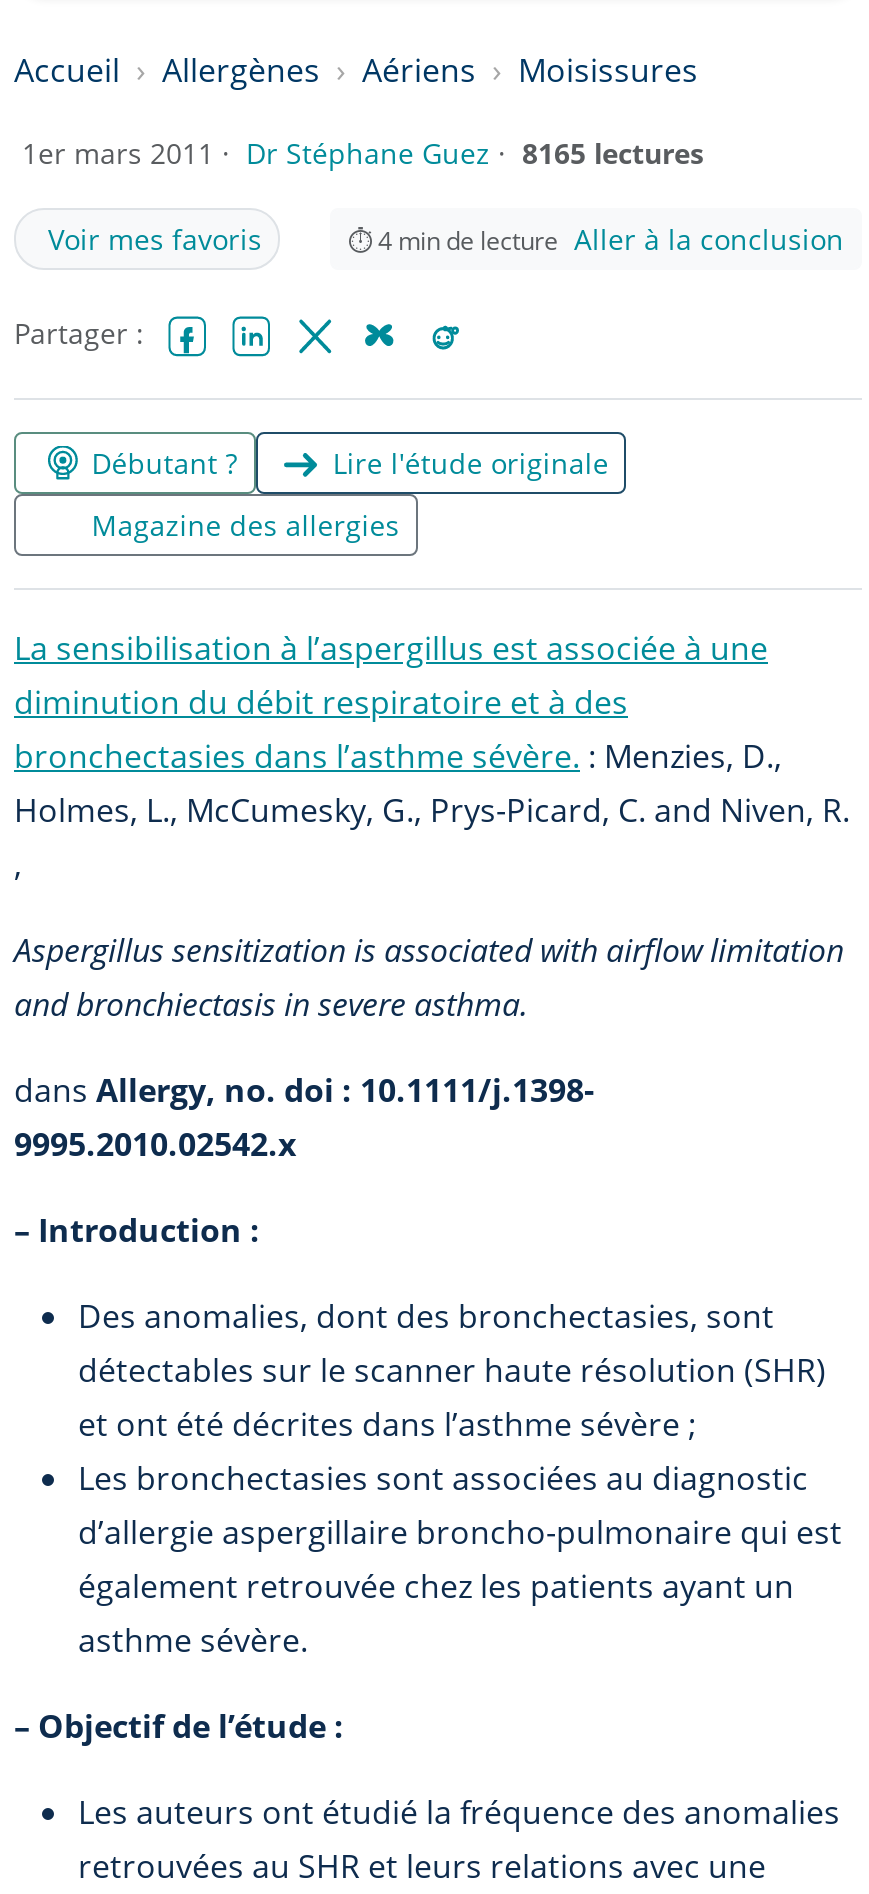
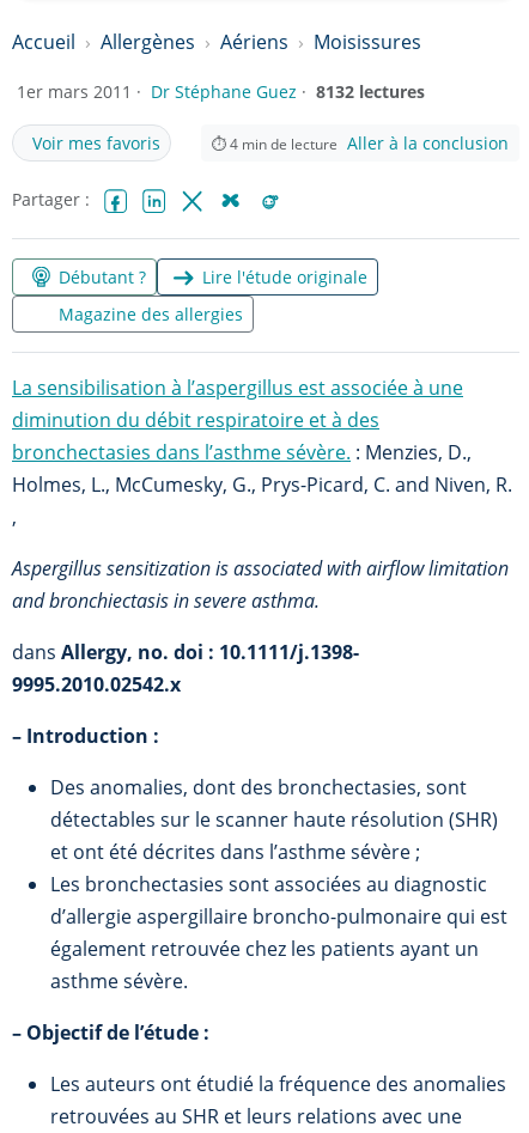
[22,133,704,171] 1er mars 2011 · Dr Stéphane Guez · 8165 lectures -> [17,80,425,102] 1er mars 2011 · Dr Stéphane Guez · 8132 lectures

